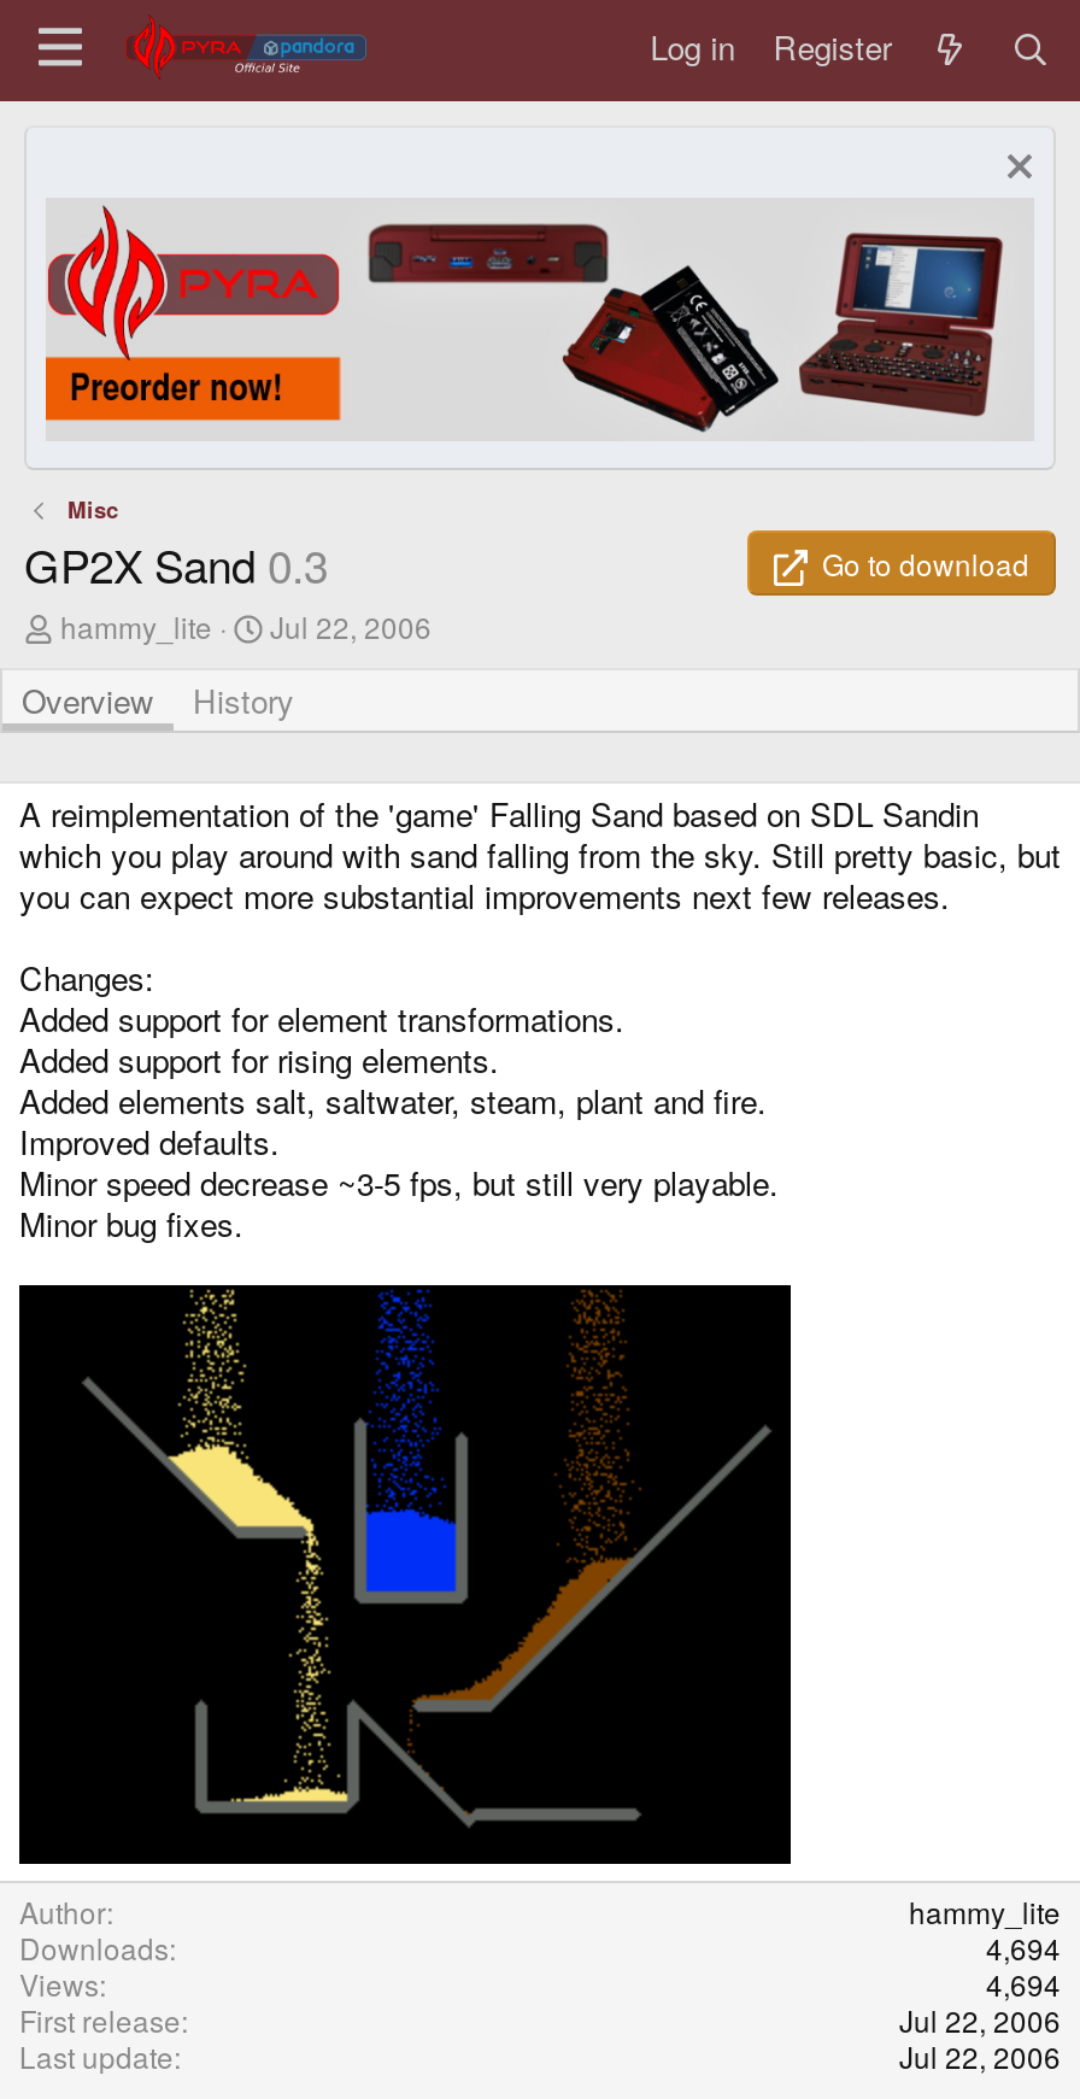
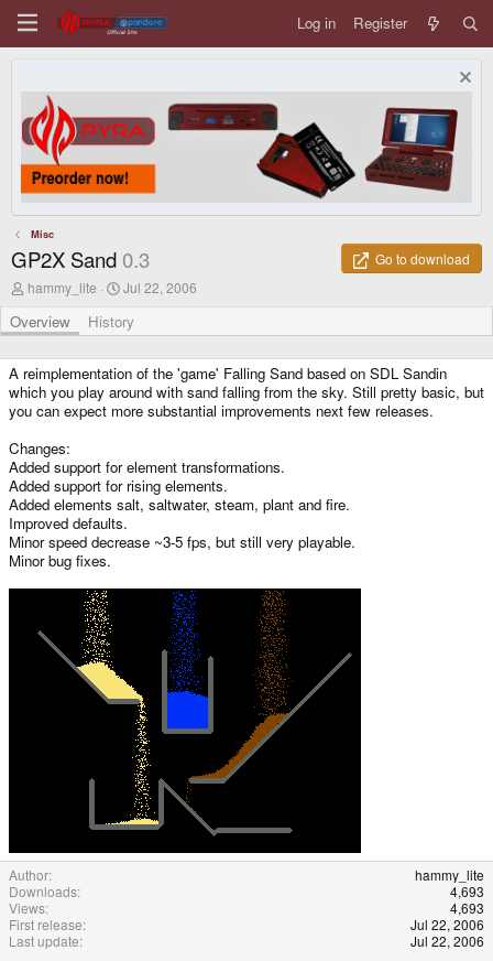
[986,1928,1061,1969] 4,694 -> [450,882,484,901] 4,693
[986,1964,1061,2005] 4,694 -> [450,899,484,917] 4,693

